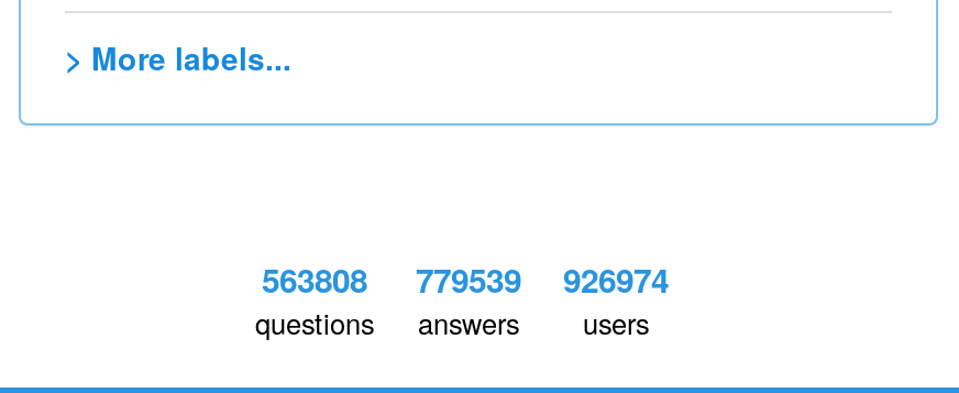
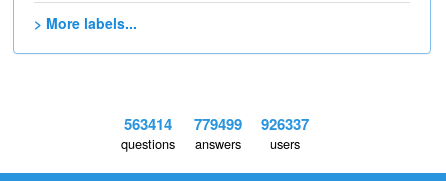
[262,255,367,304] 563808 -> [123,113,171,135] 563414
[416,255,521,304] 779539 -> [193,113,241,135] 779499
[563,255,669,304] 926974 -> [260,113,308,135] 926337

